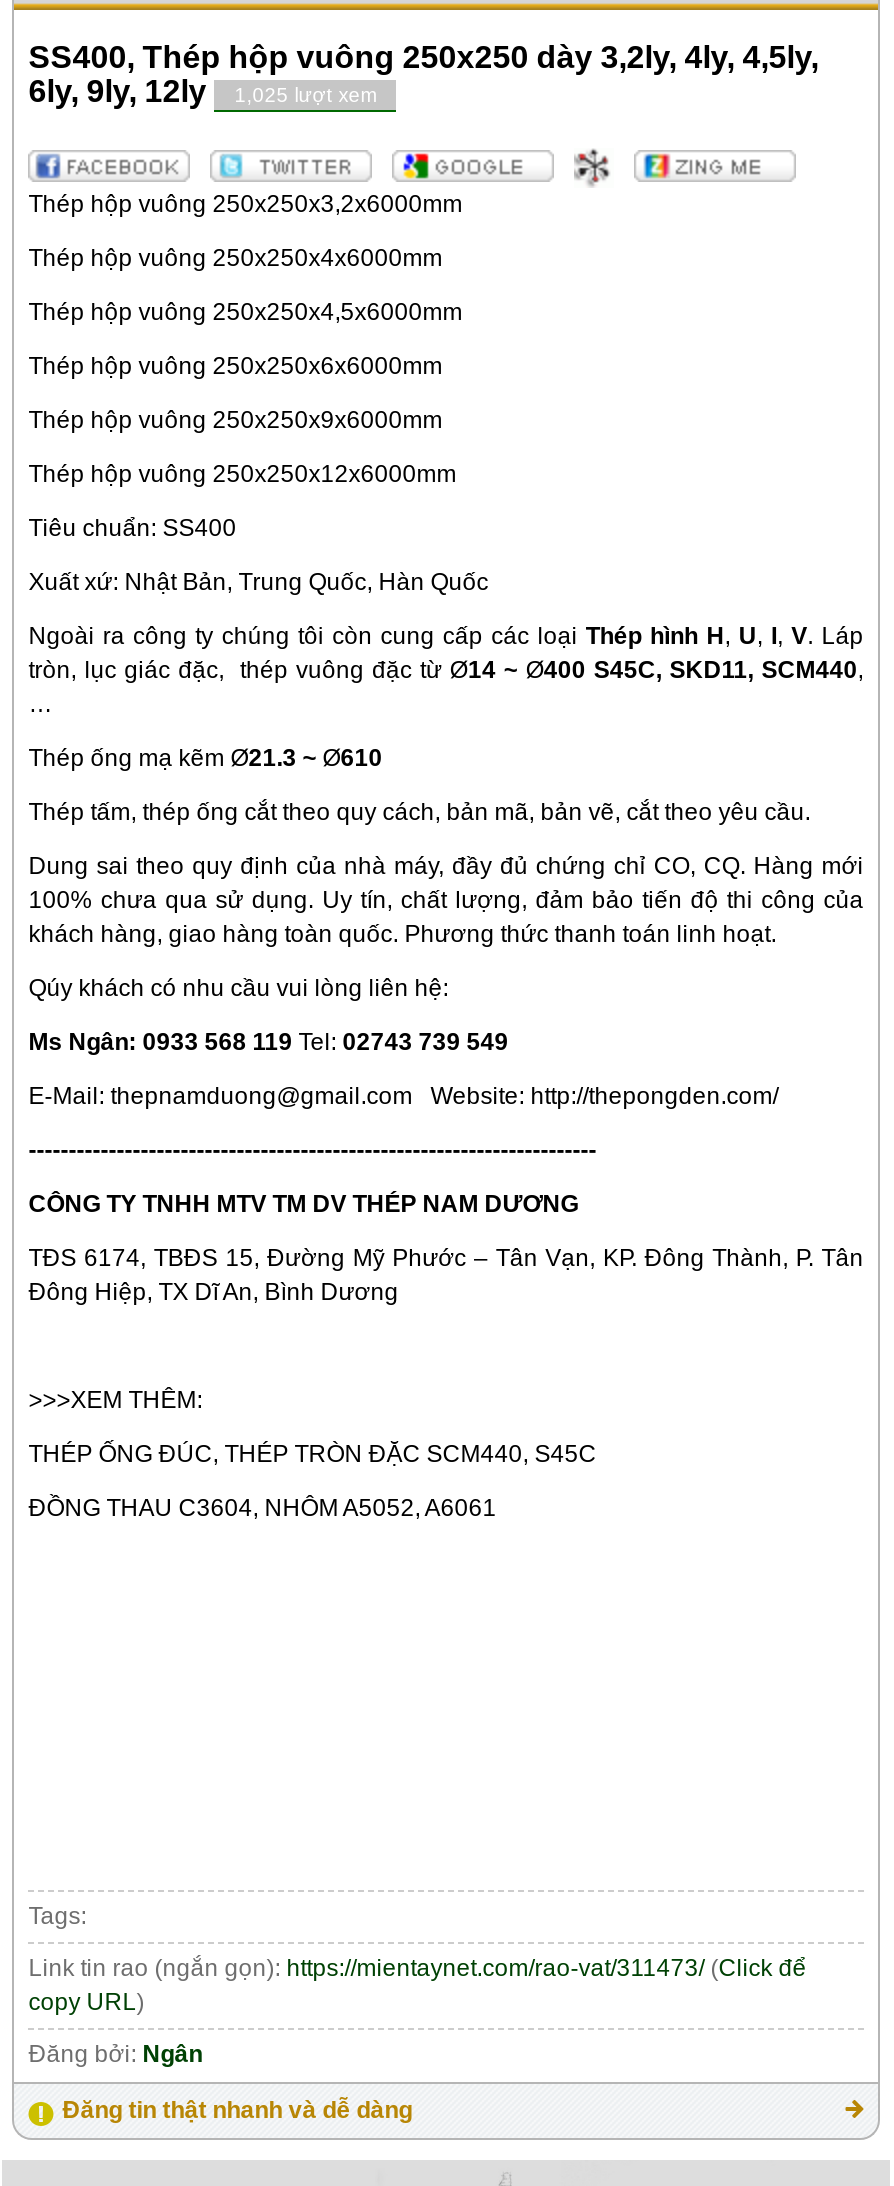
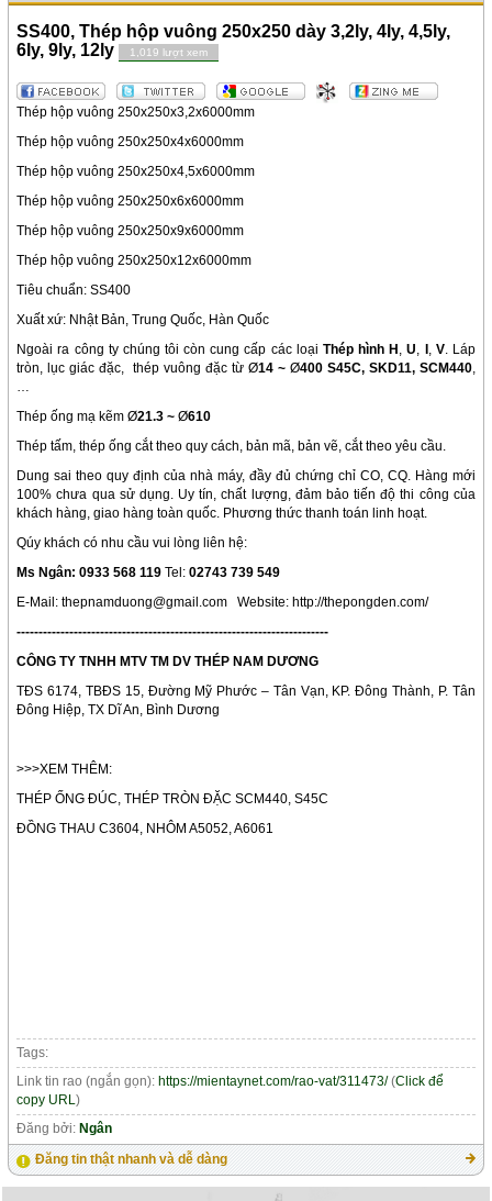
[28,75,376,109] 6ly, 9ly, 12ly 1,025 lượt xem -> [17,41,208,60] 6ly, 9ly, 12ly 1,019 lượt xem

